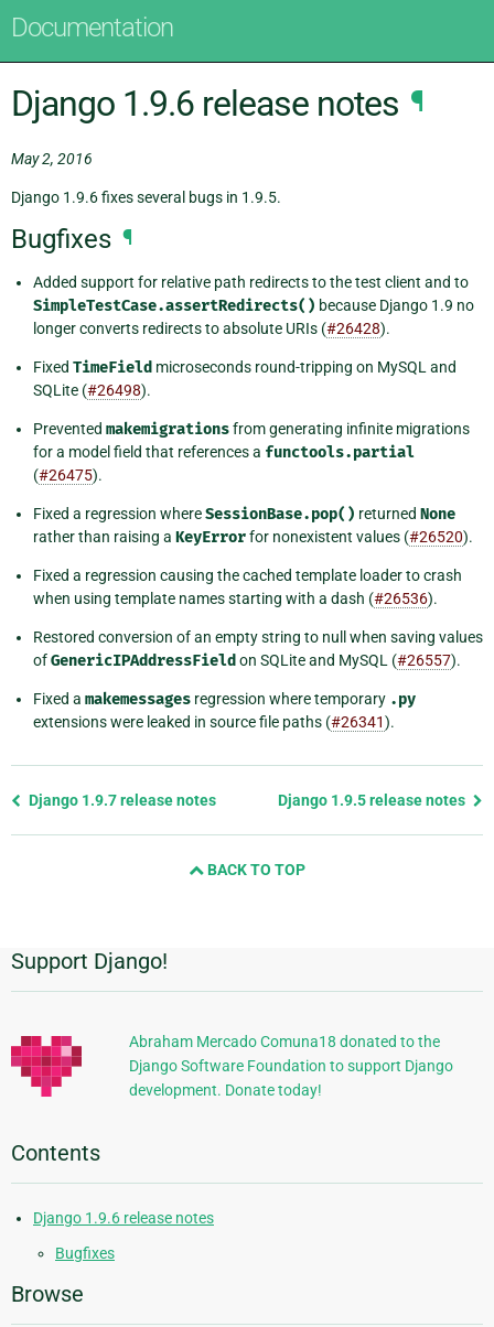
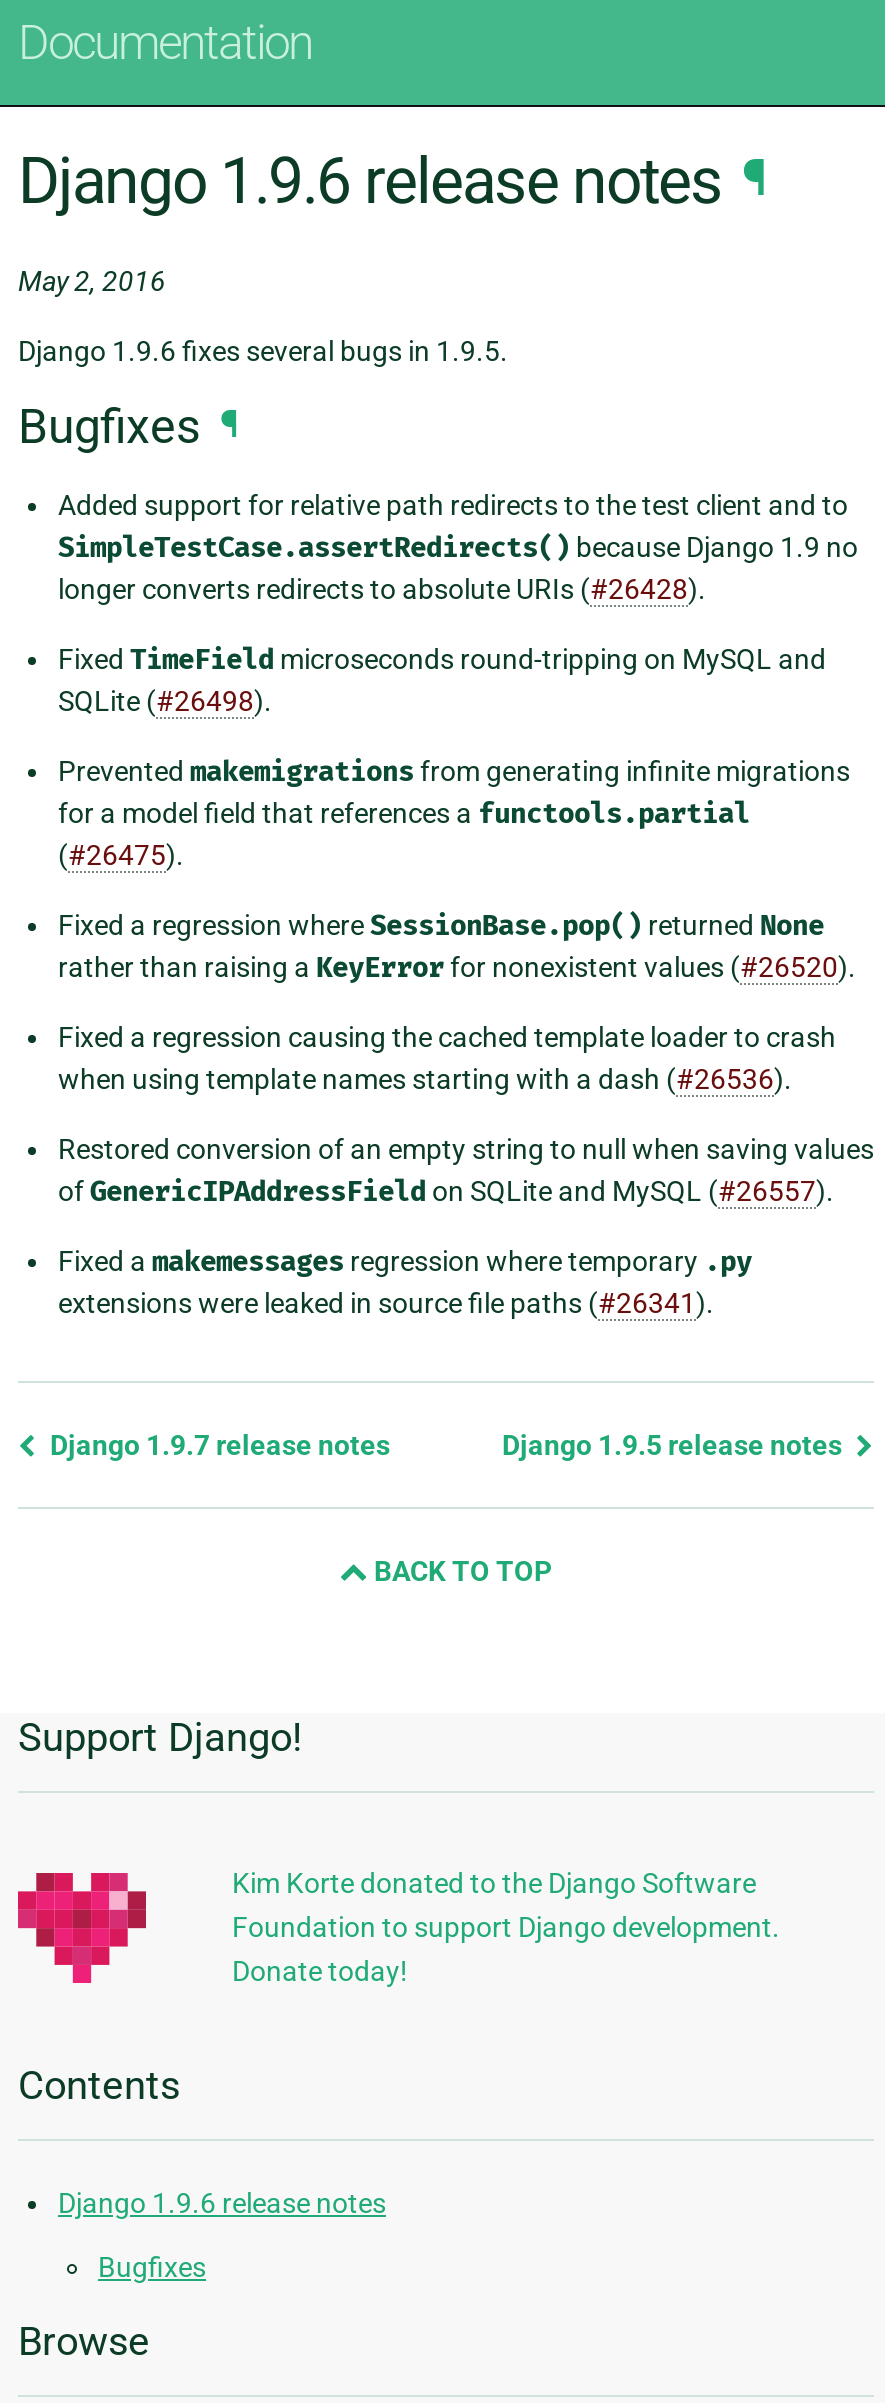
[129,1033,453,1099] Abraham Mercado Comuna18 donated to the | Django Software Foundation to support Django | development. Donate today! -> [232,1868,780,1988] Kim Korte donated to the Django Software | Foundation to support Django development. | Donate today!

